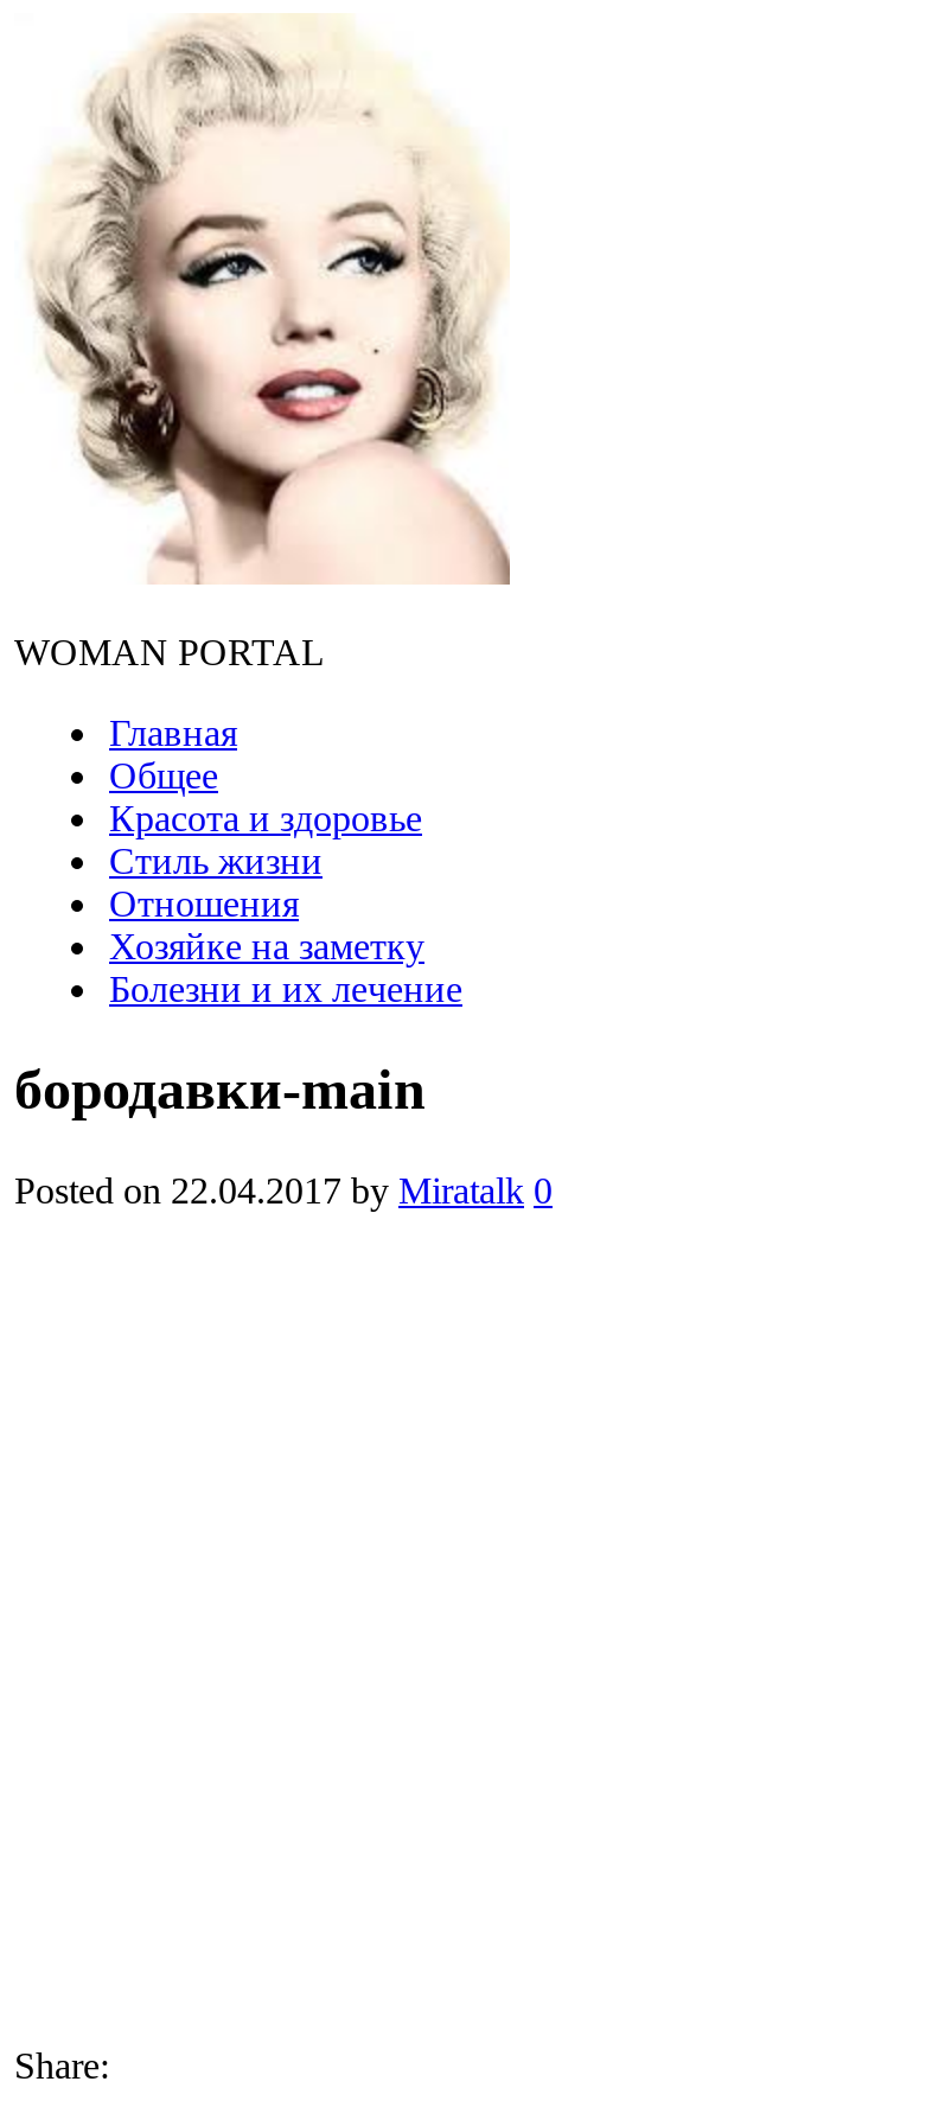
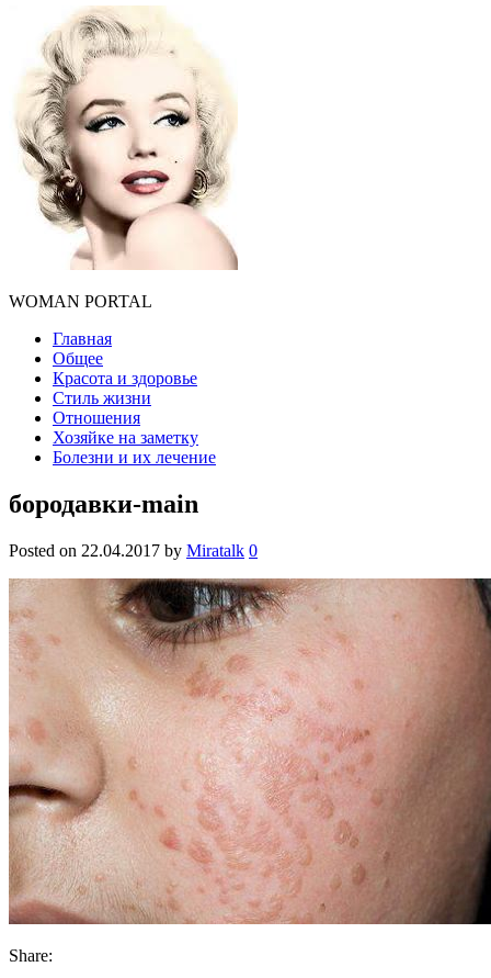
none -> [8,577,488,925] [image]

